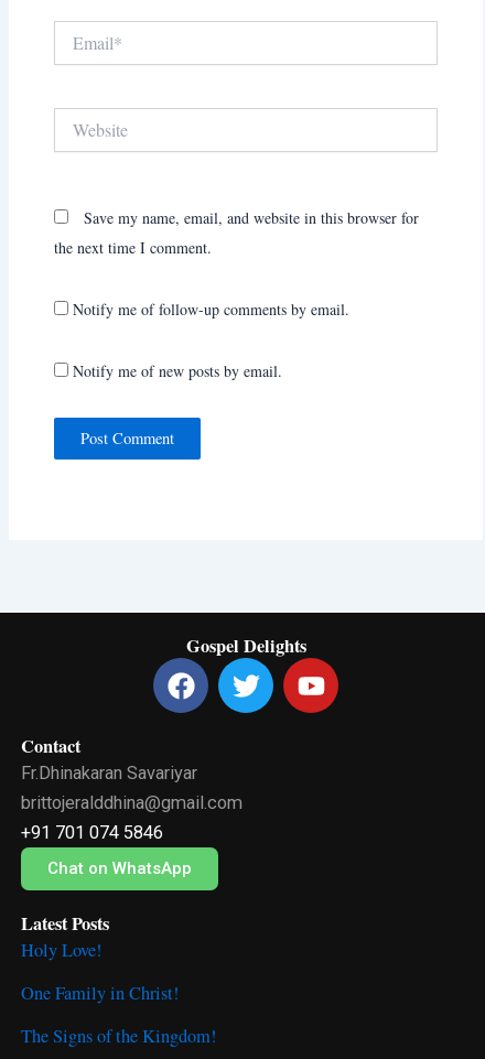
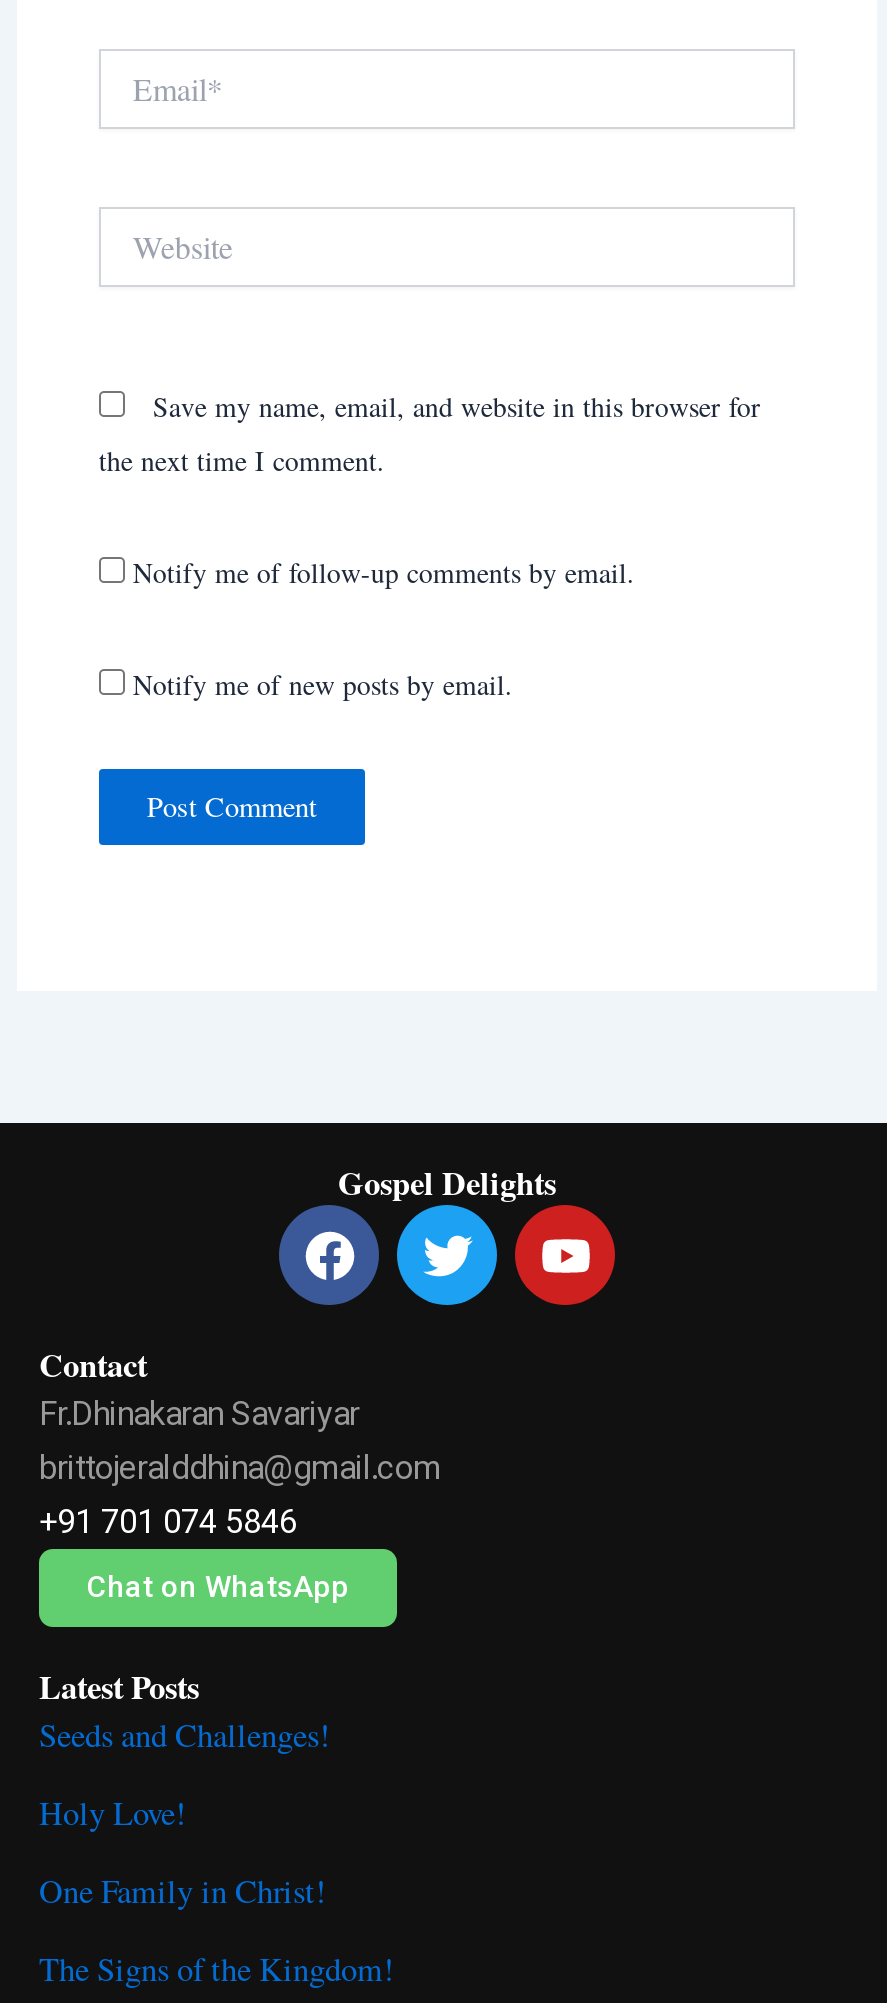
none -> [39,1713,329,1757] Seeds and Challenges!

